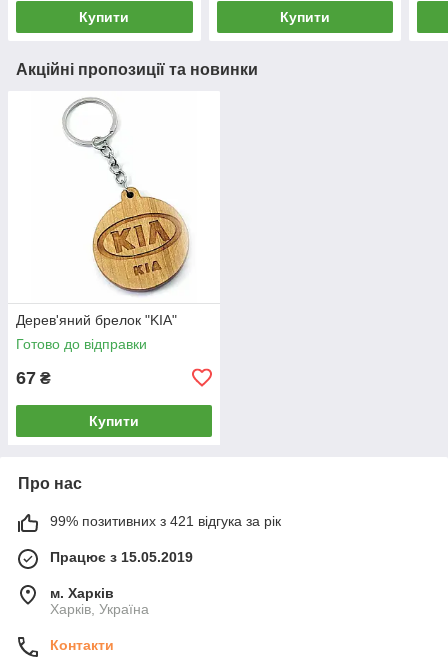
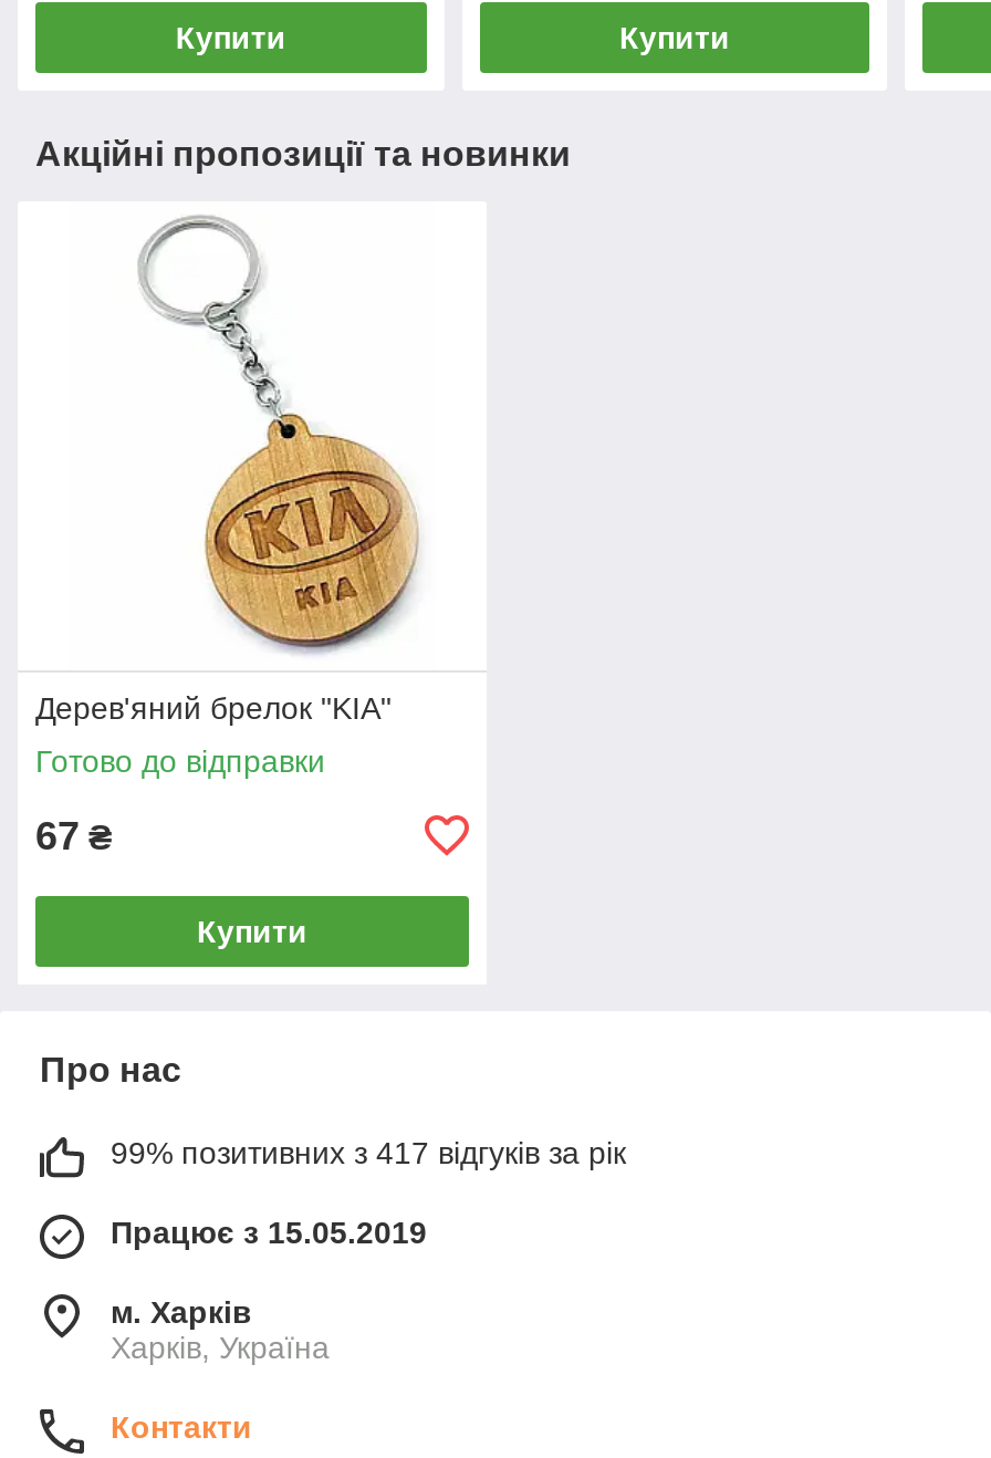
[50,513,281,529] 99% позитивних з 421 відгука за рік -> [111,1135,626,1170] 99% позитивних з 417 відгуків за рік

